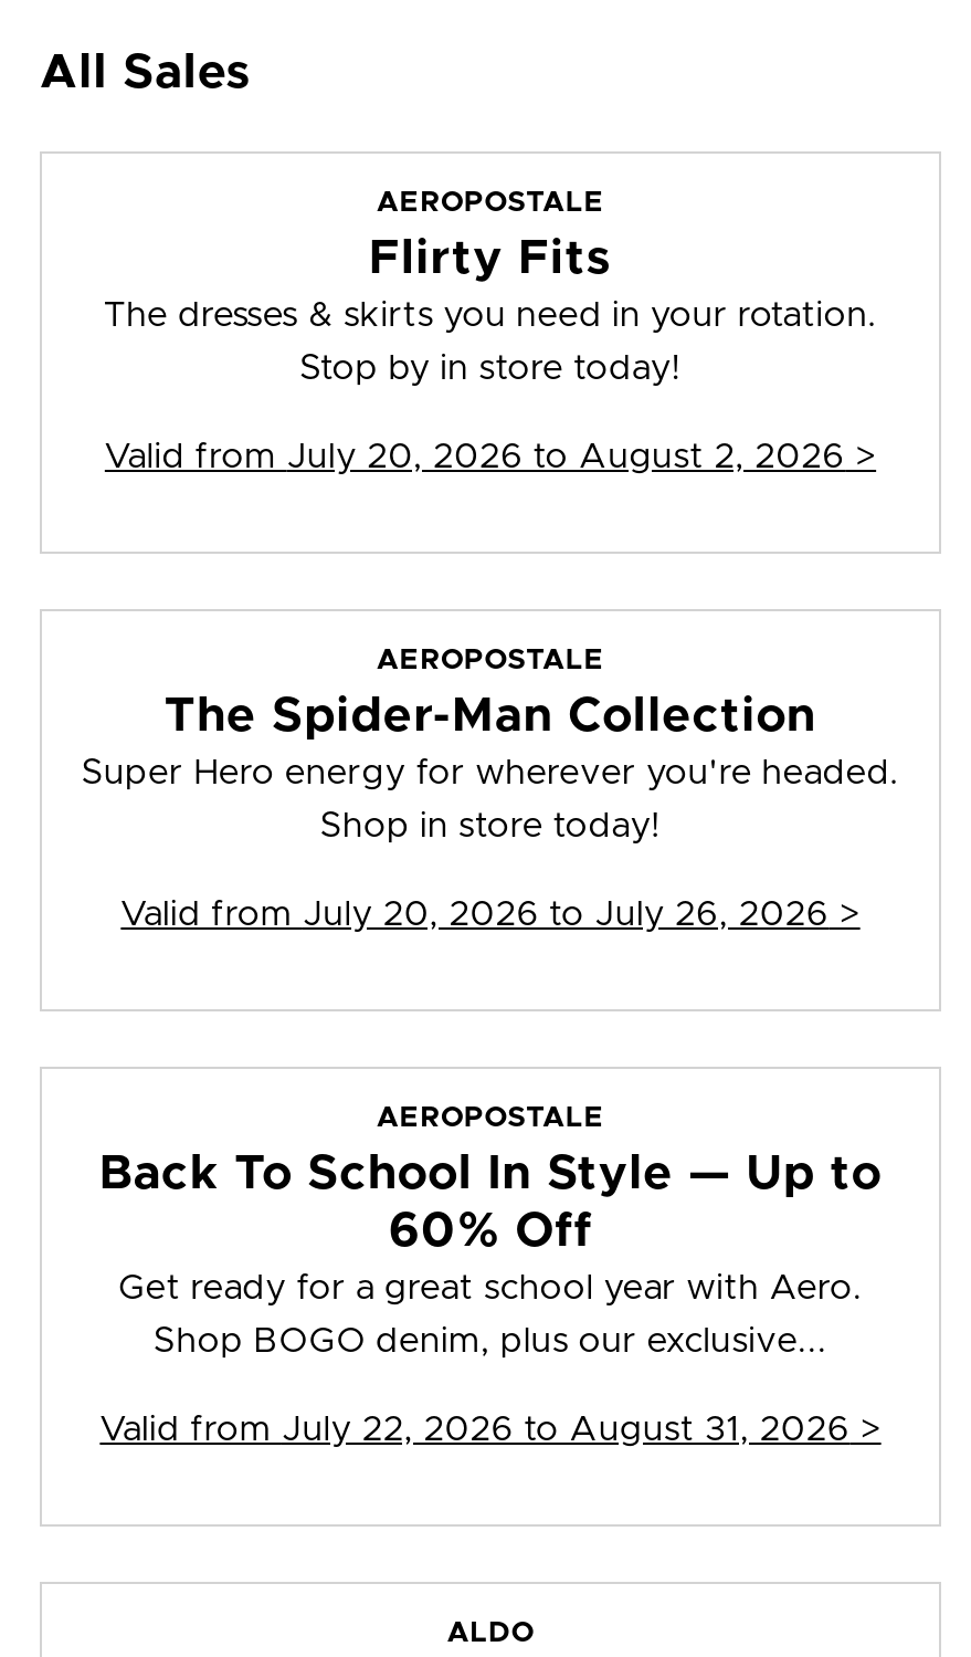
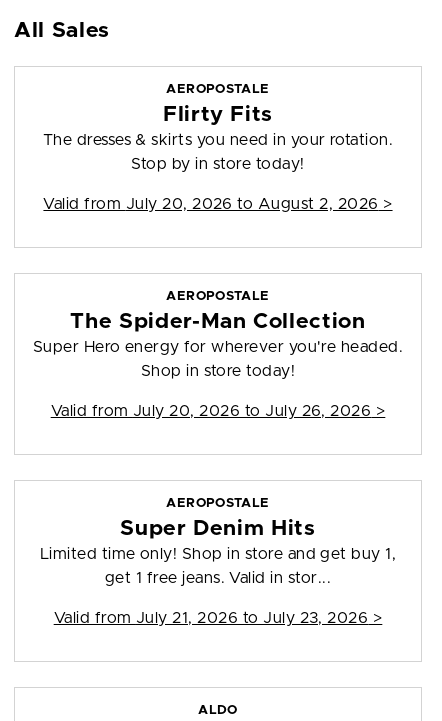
[99,1151,882,1306] Back To School In Style — Up to | 60% Off | Get ready for a great school year with Aero. -> [40,518,396,562] Super Denim Hits | Limited time only! Shop in store and get buy 1,
[153,1324,828,1359] Shop BOGO denim, plus our exclusive... -> [105,570,331,586] get 1 free jeans. Valid in stor...
[100,1412,881,1447] Valid from July 22, 2026 to August 31, 2026 > -> [54,610,382,626] Valid from July 21, 2026 to July 23, 2026 >

